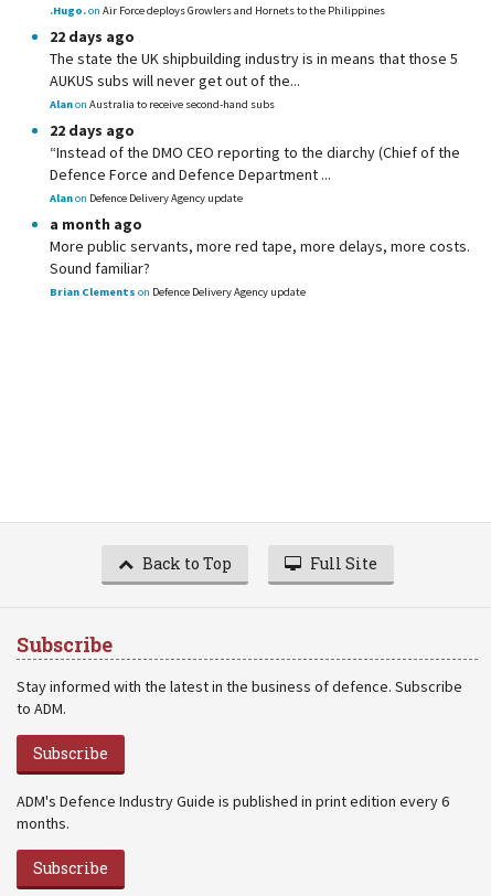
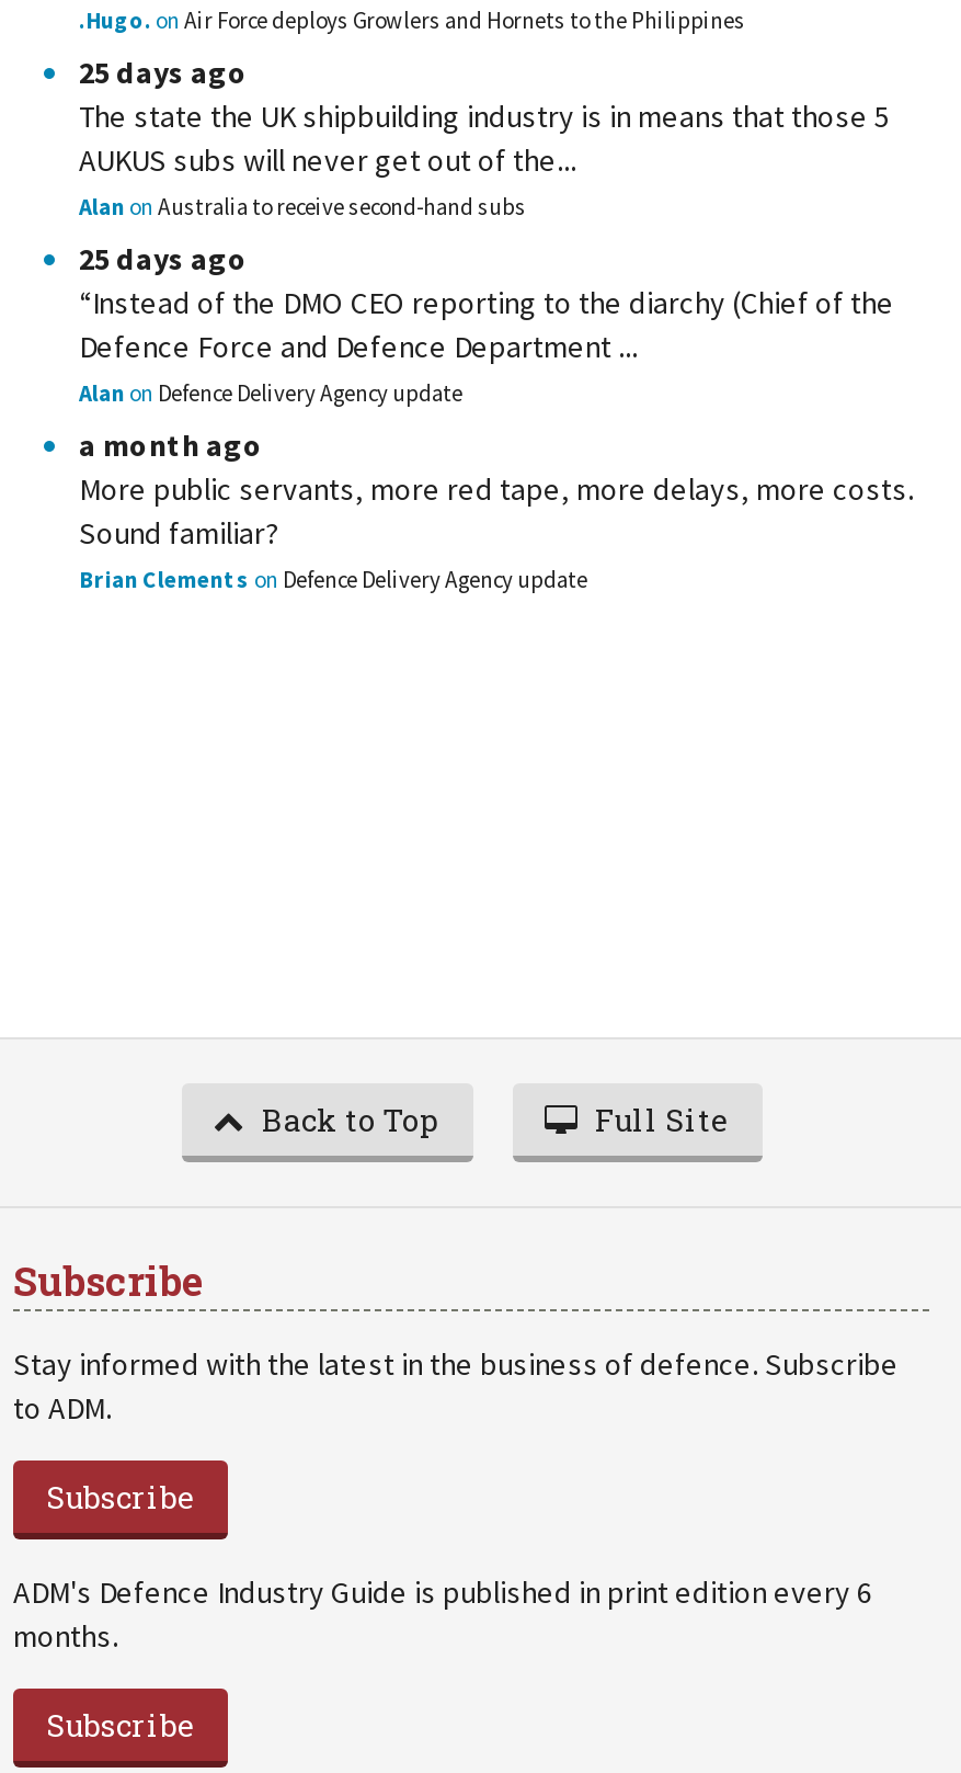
[50,26,135,46] 22 days ago -> [79,53,248,92] 25 days ago
[50,120,135,140] 22 days ago -> [79,239,248,279] 25 days ago

